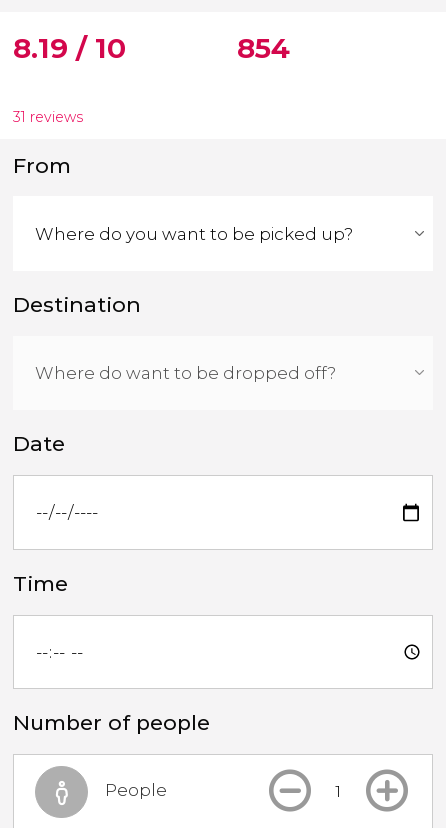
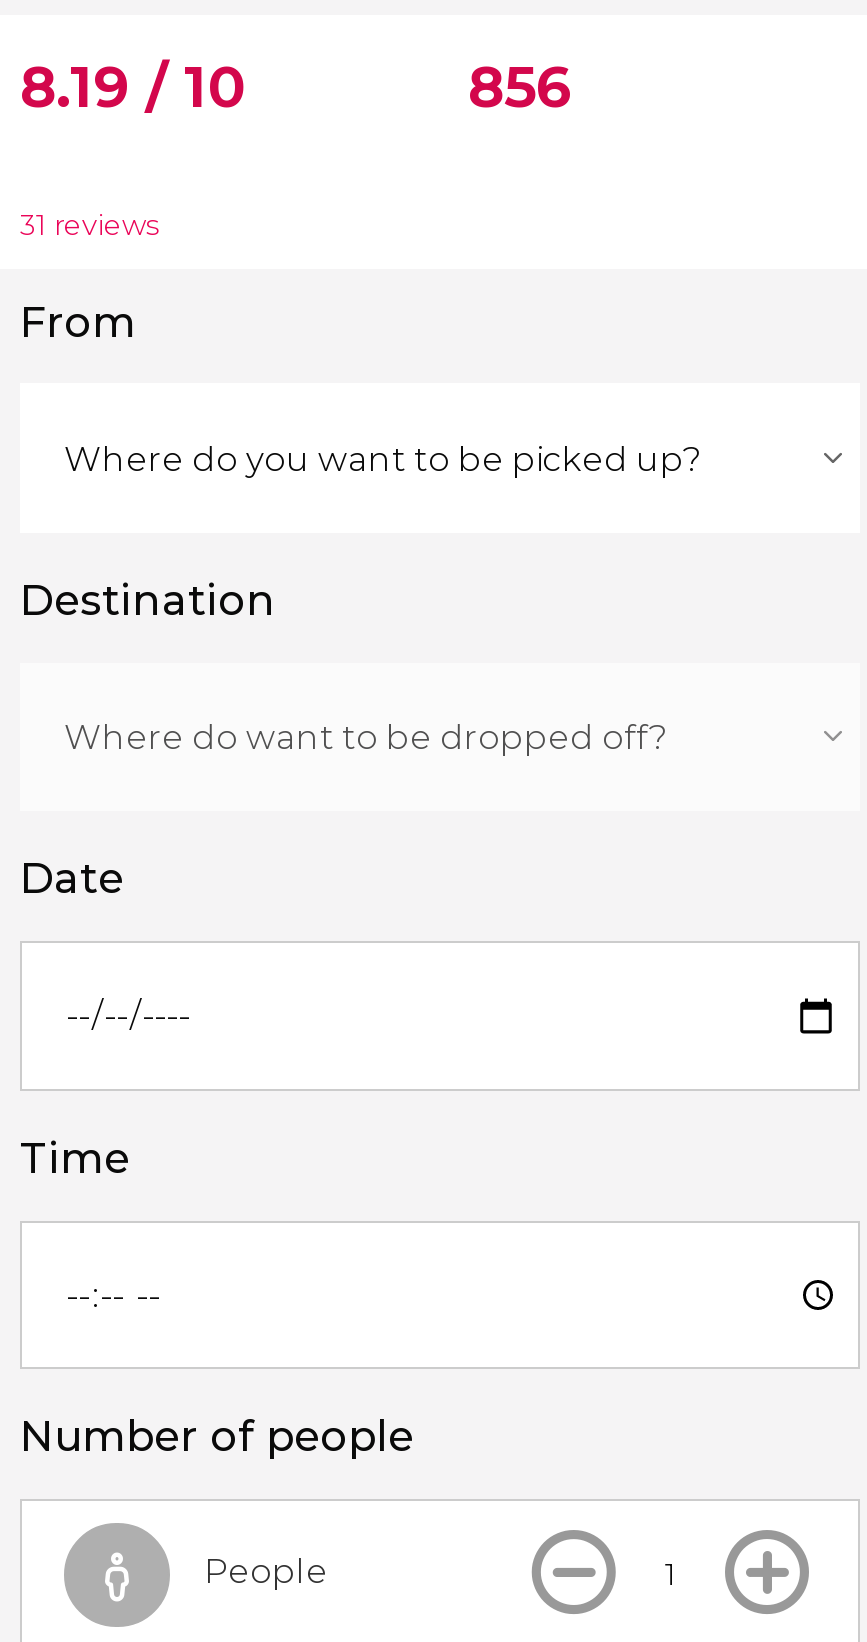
[237,31,290,65] 854 -> [468,53,572,121] 856

